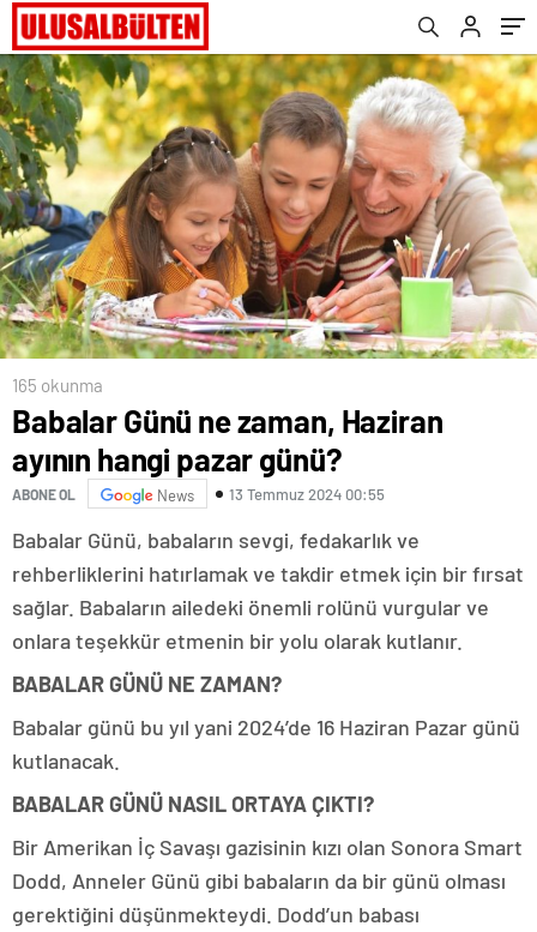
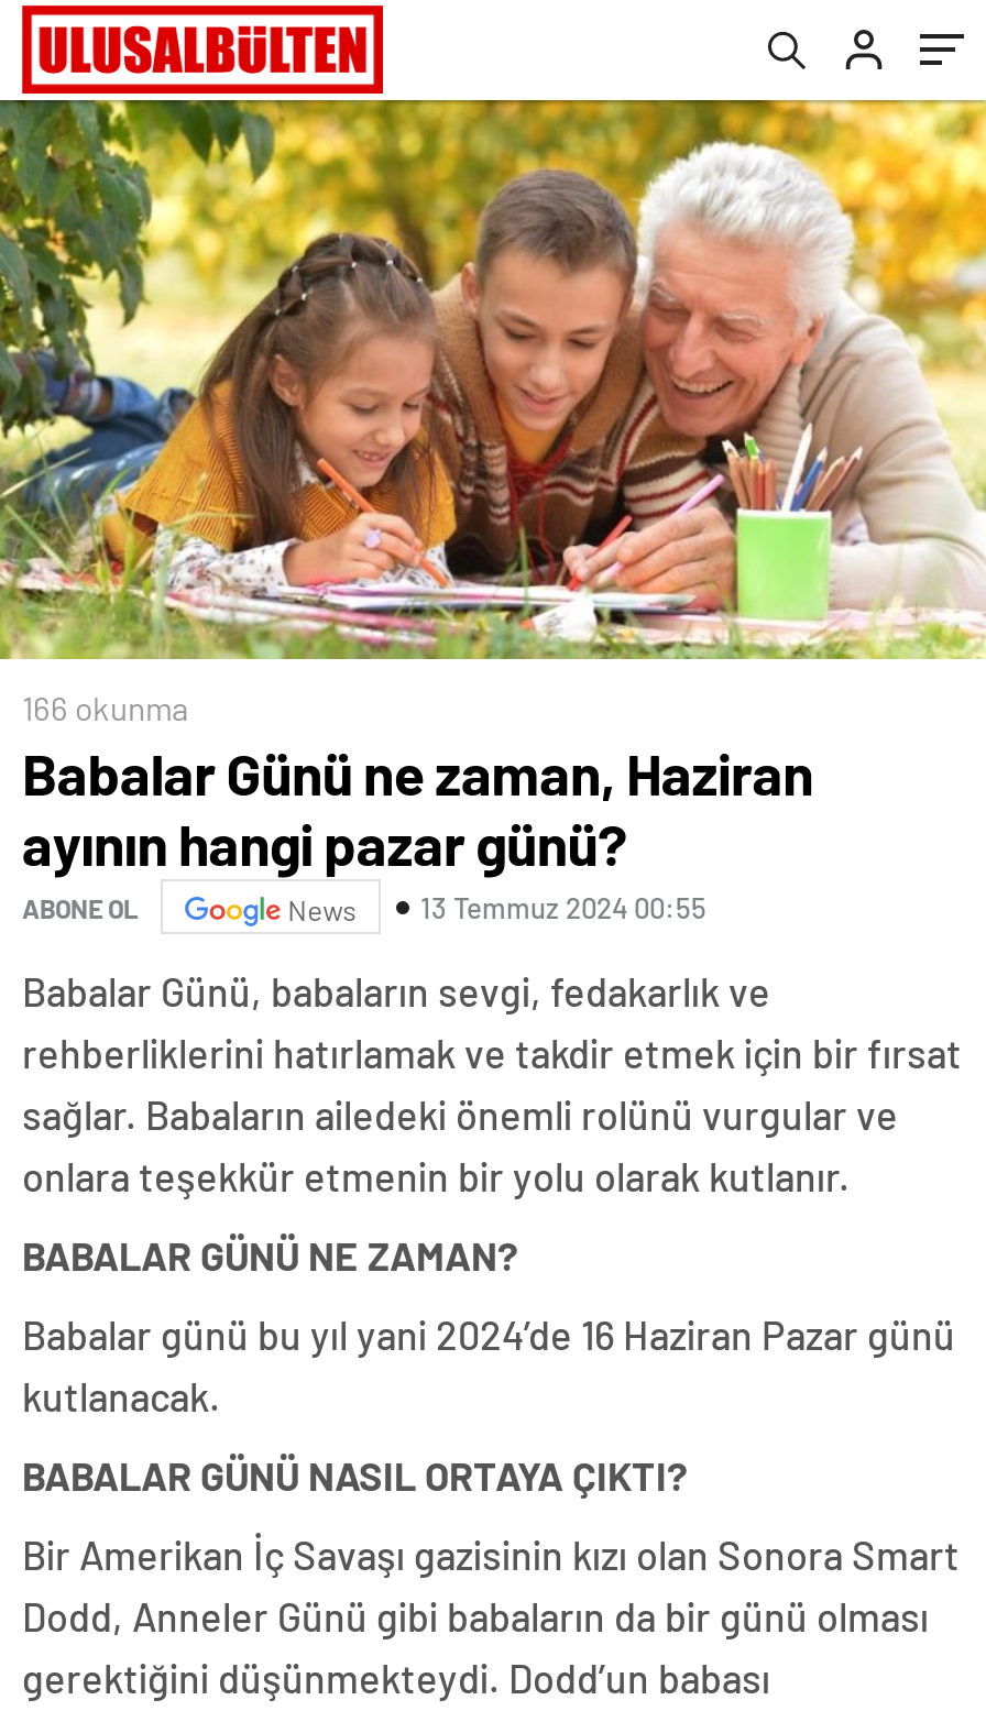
[12,375,103,396] 165 okunma -> [22,688,189,728] 166 okunma

